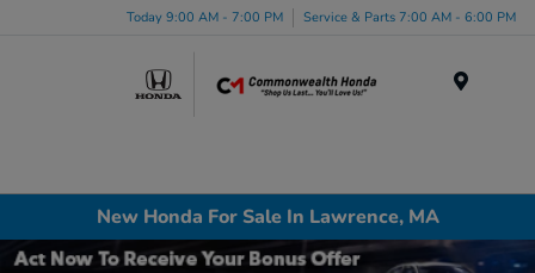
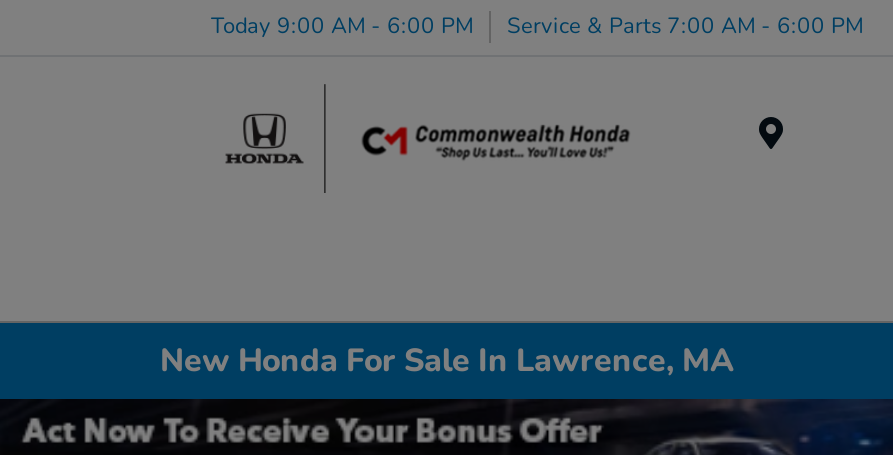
[127,8,516,26] Today 9:00 AM - 7:00 PM Service & Parts 7:00 AM - 6:00 PM -> [211,10,863,40] Today 9:00 AM - 6:00 PM Service & Parts 7:00 AM - 6:00 PM

